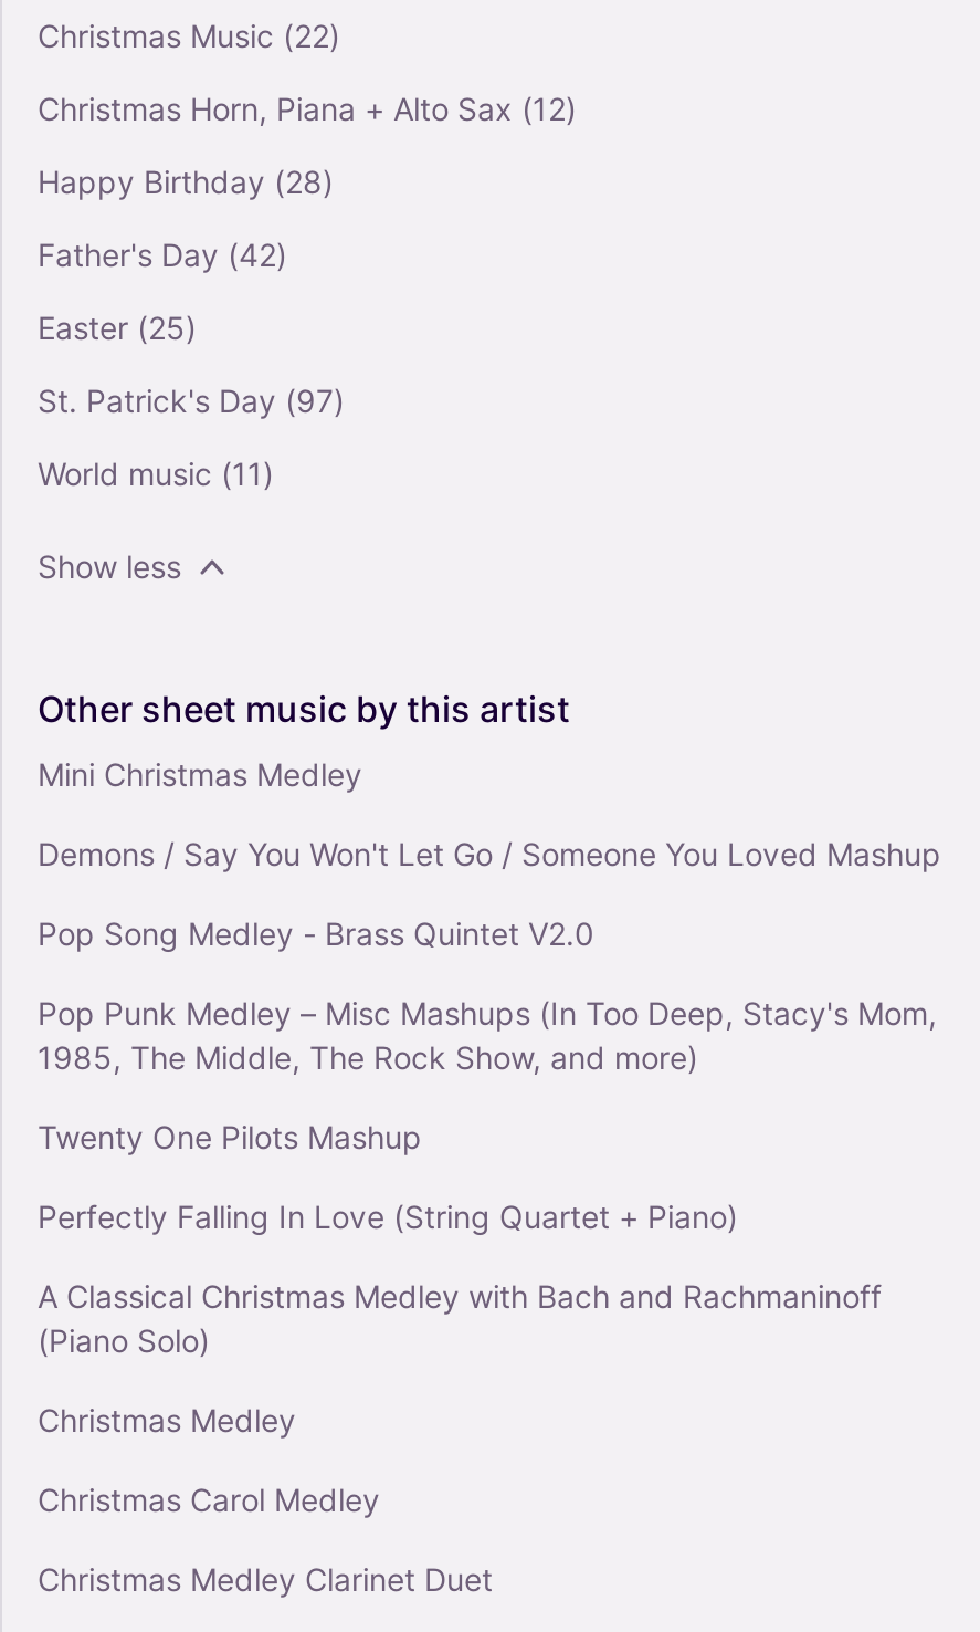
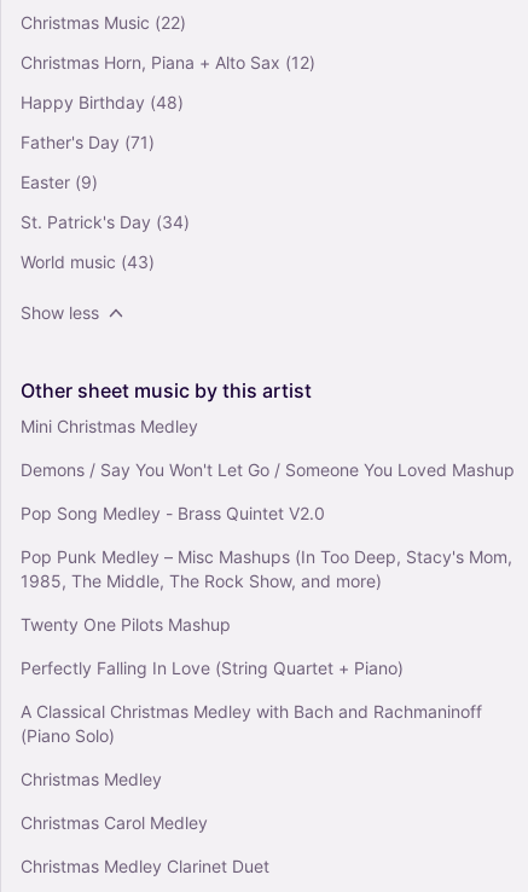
[38,163,334,201] Happy Birthday (28) -> [21,92,184,113] Happy Birthday (48)
[38,236,287,274] Father's Day (42) -> [21,132,155,153] Father's Day (71)
[38,309,197,347] Easter (25) -> [21,172,98,193] Easter (9)
[38,382,345,420] St. Patrick's Day (97) -> [21,212,190,233] St. Patrick's Day (34)
[38,455,274,493] World music (11) -> [21,252,155,272] World music (43)

